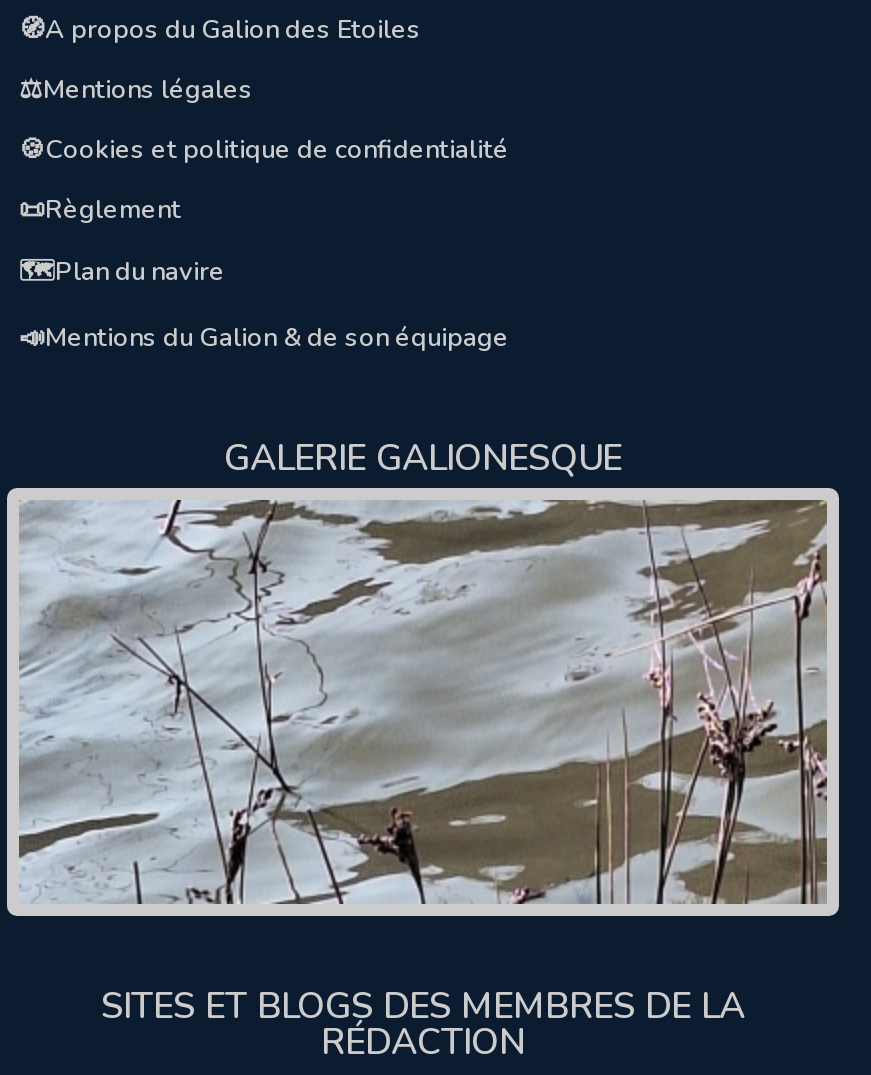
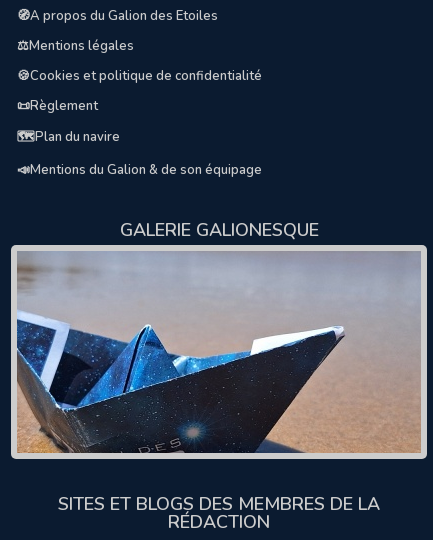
[17,498,827,906] [image] -> [16,251,421,454] [image]

